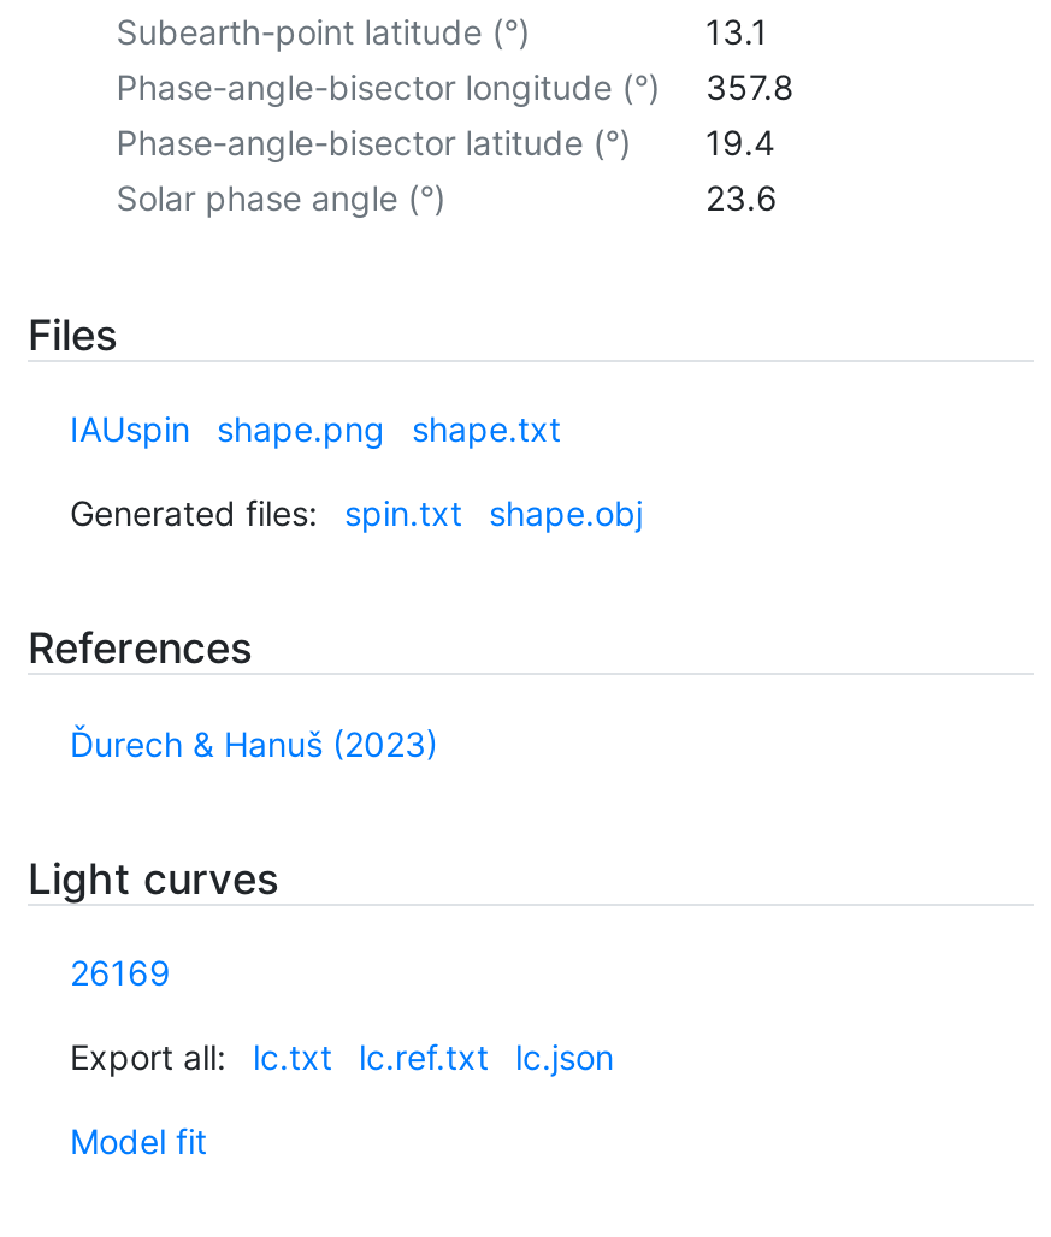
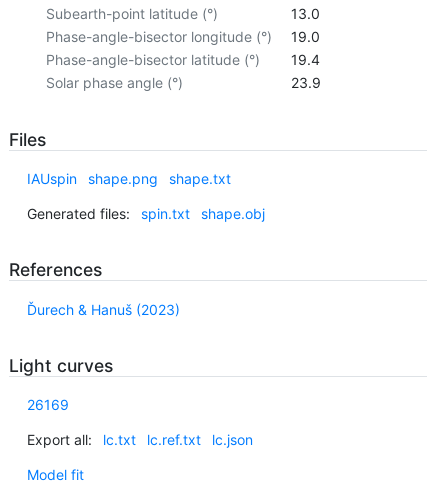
[705,10,768,51] 13.1 -> [290,5,319,22] 13.0
[116,66,795,107] Phase-angle-bisector longitude (°) 357.8 -> [46,28,319,45] Phase-angle-bisector longitude (°) 19.0
[705,176,778,217] 23.6 -> [290,74,320,91] 23.9

